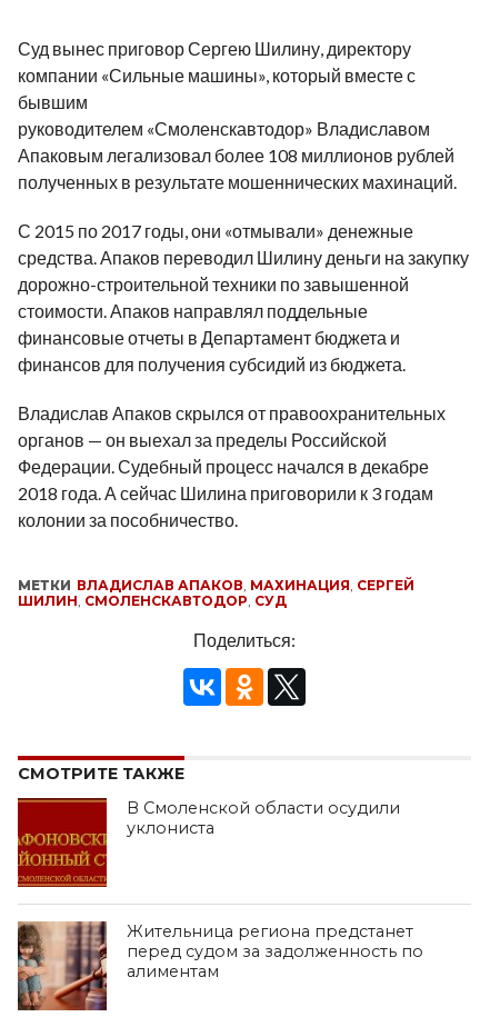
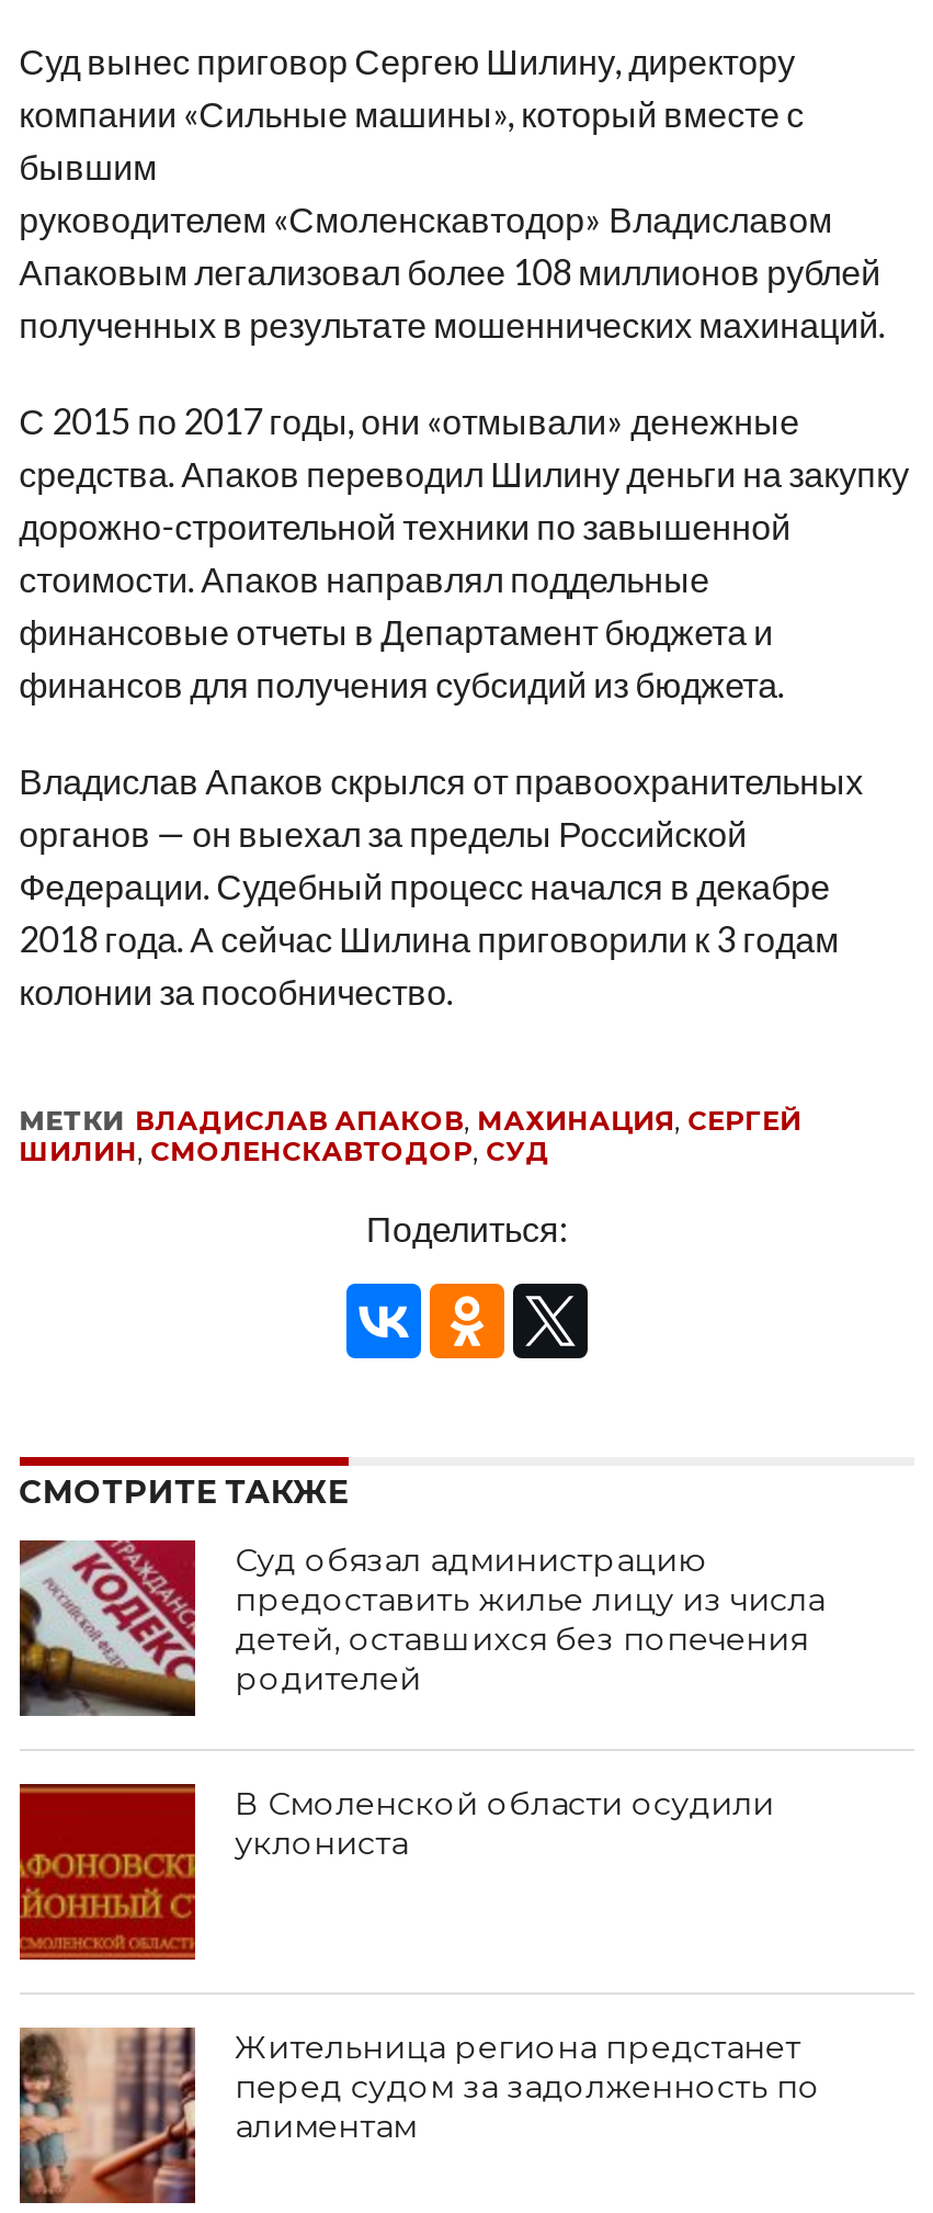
none -> [18,1538,825,1718] [image] | Суд обязал администрацию | предоставить жилье лицу из числа | детей, оставшихся без попечения | родителей

